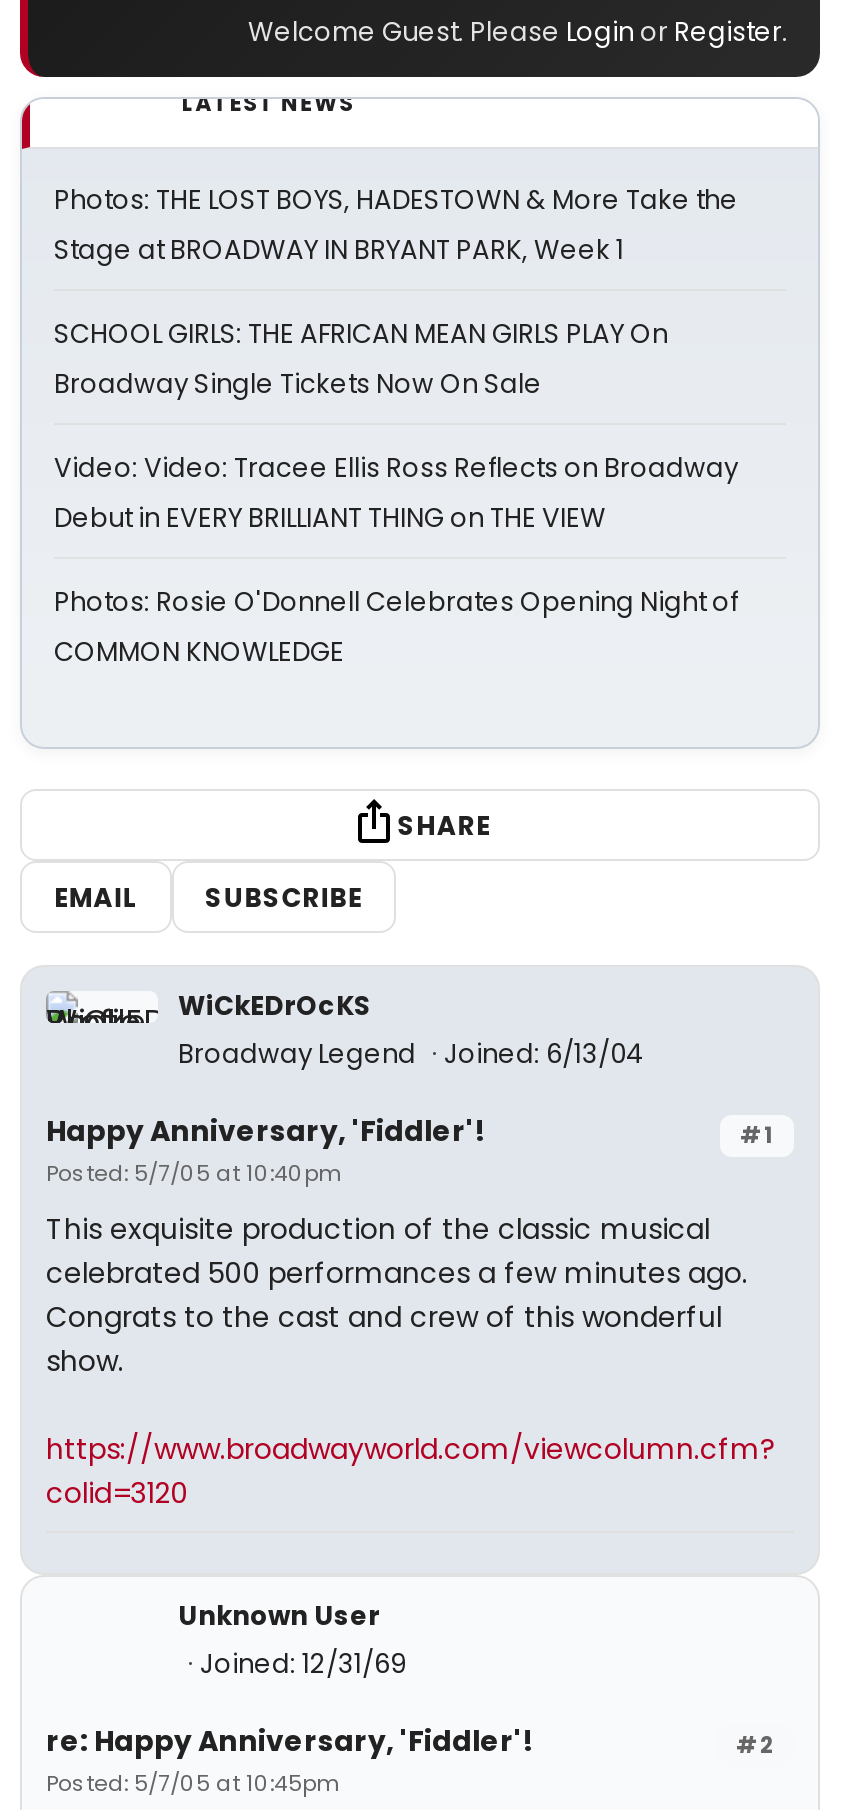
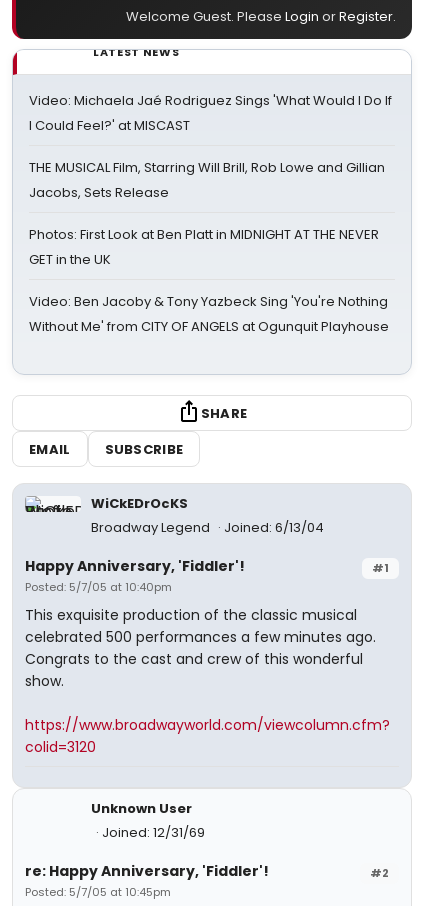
[54,181,738,269] Photos: THE LOST BOYS, HADESTOWN & More Take the | Stage at BROADWAY IN BRYANT PARK, Week 1 -> [29,91,392,135] Video: Michaela Jaé Rodriguez Sings 'What Would I Do If | I Could Feel?' at MISCAST
[54,315,668,403] SCHOOL GIRLS: THE AFRICAN MEAN GIRLS PLAY On | Broadway Single Tickets Now On Sale -> [29,158,385,202] THE MUSICAL Film, Starring Will Brill, Rob Lowe and Gillian | Jacobs, Sets Release
[54,449,738,537] Video: Video: Tracee Ellis Ross Reflects on Broadway | Debut in EVERY BRILLIANT THING on THE VIEW -> [29,225,379,269] Photos: First Look at Ben Platt in MIDNIGHT AT THE NEVER | GET in the UK
[54,583,738,671] Photos: Rosie O'Donnell Celebrates Opening Night of | COMMON KNOWLEDGE -> [29,292,389,336] Video: Ben Jacoby & Tony Yazbeck Sing 'You're Nothing | Without Me' from CITY OF ANGELS at Ogunquit Playhouse

